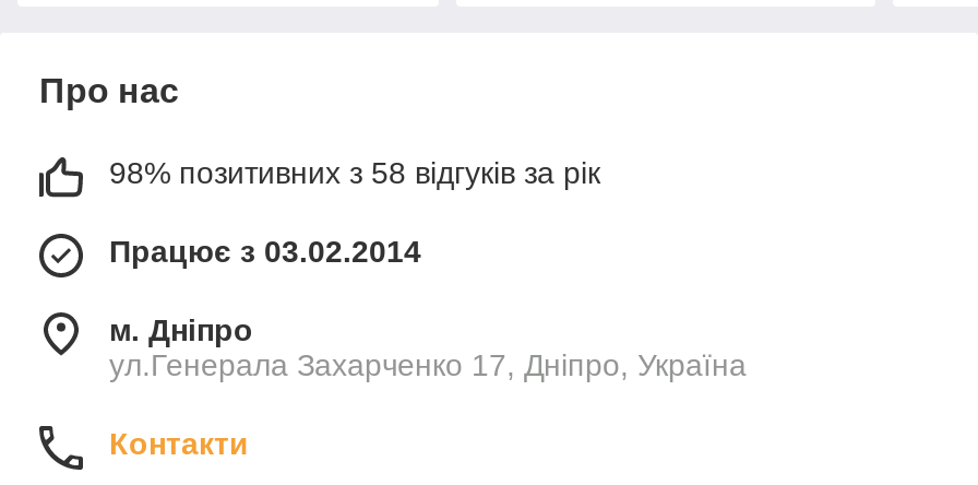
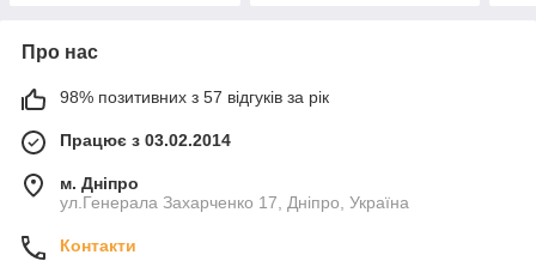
[109,156,600,191] 98% позитивних з 58 відгуків за рік -> [60,88,329,107] 98% позитивних з 57 відгуків за рік

